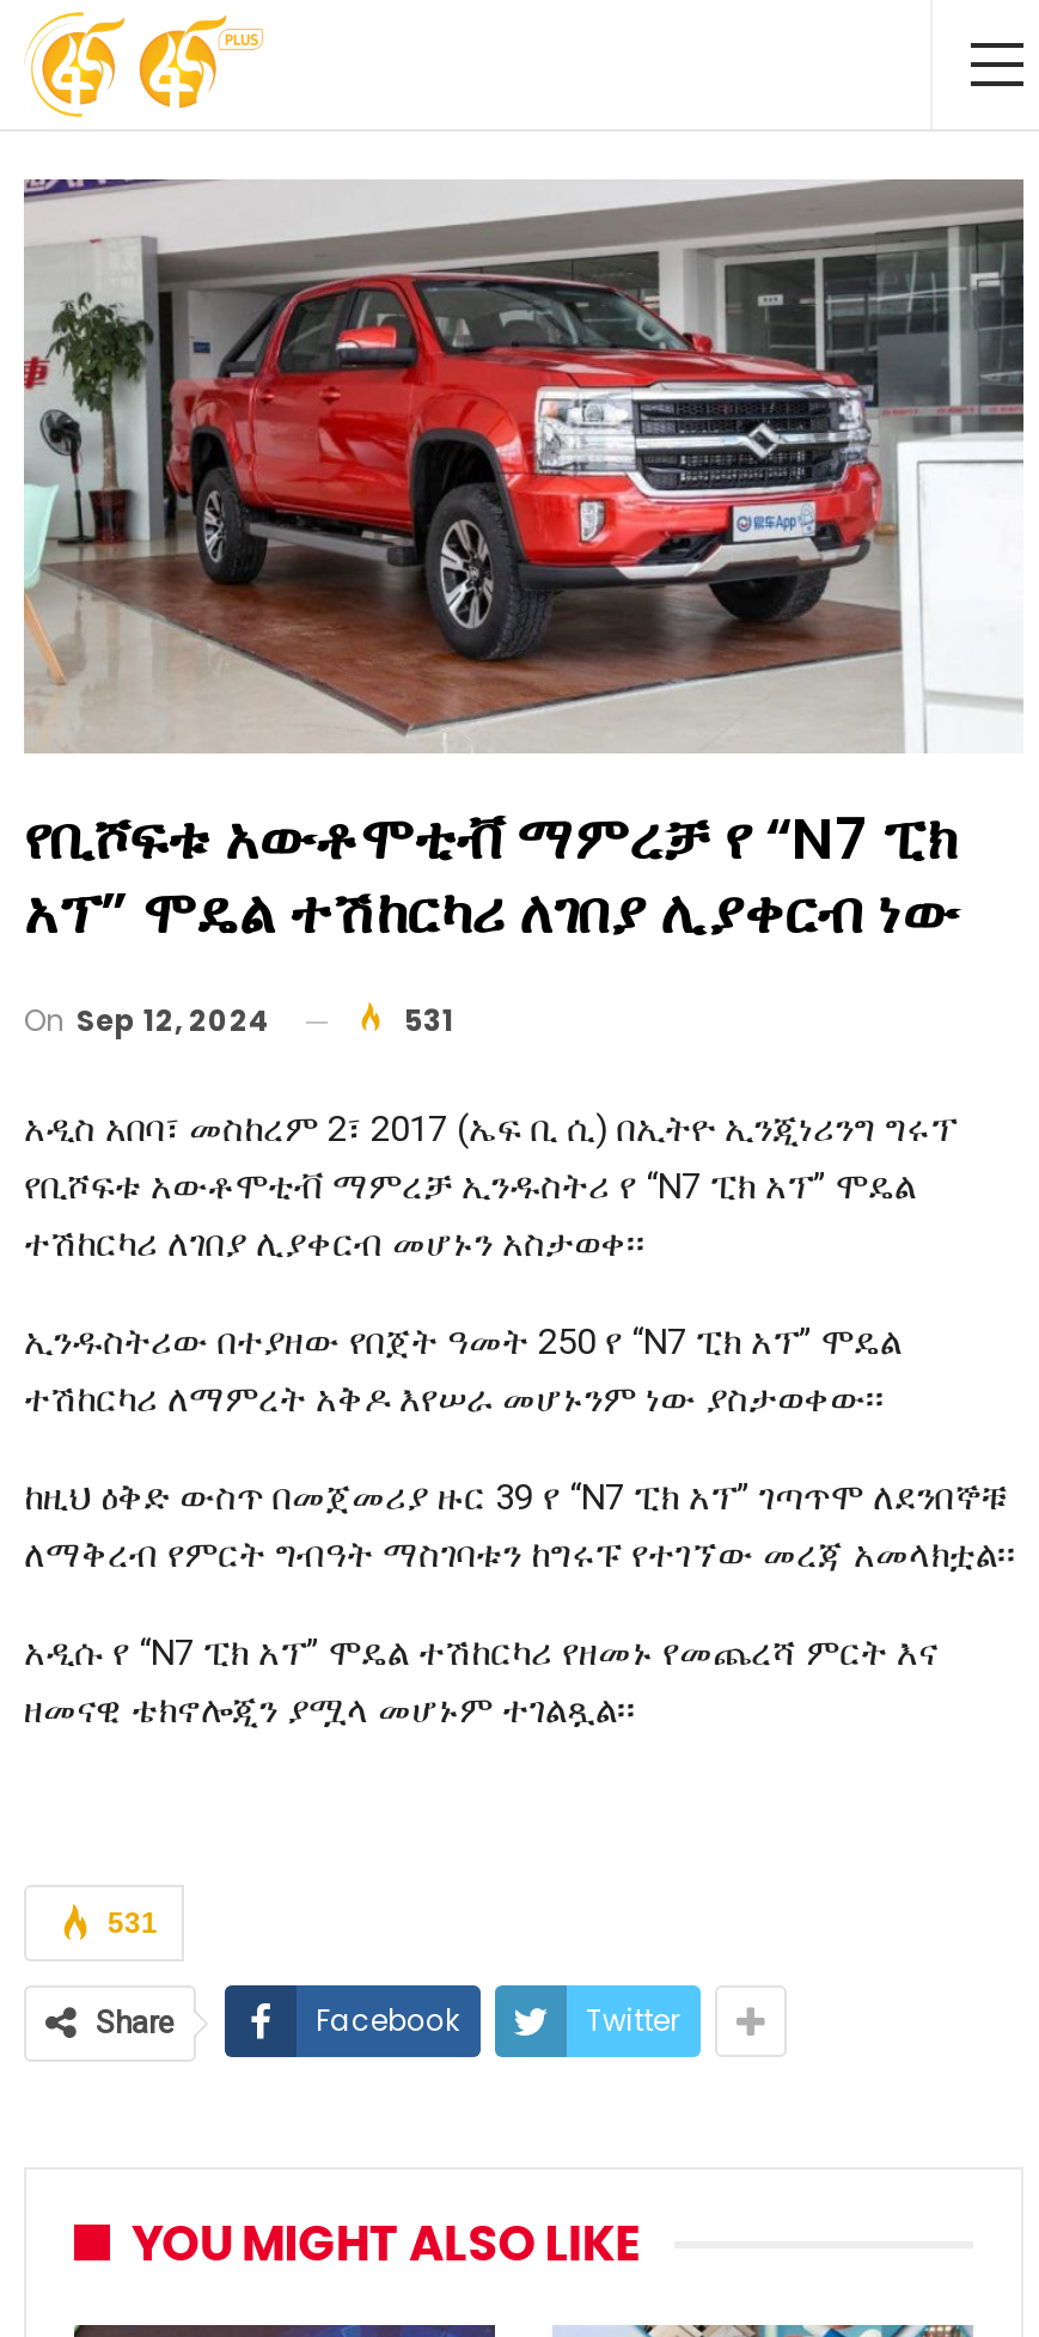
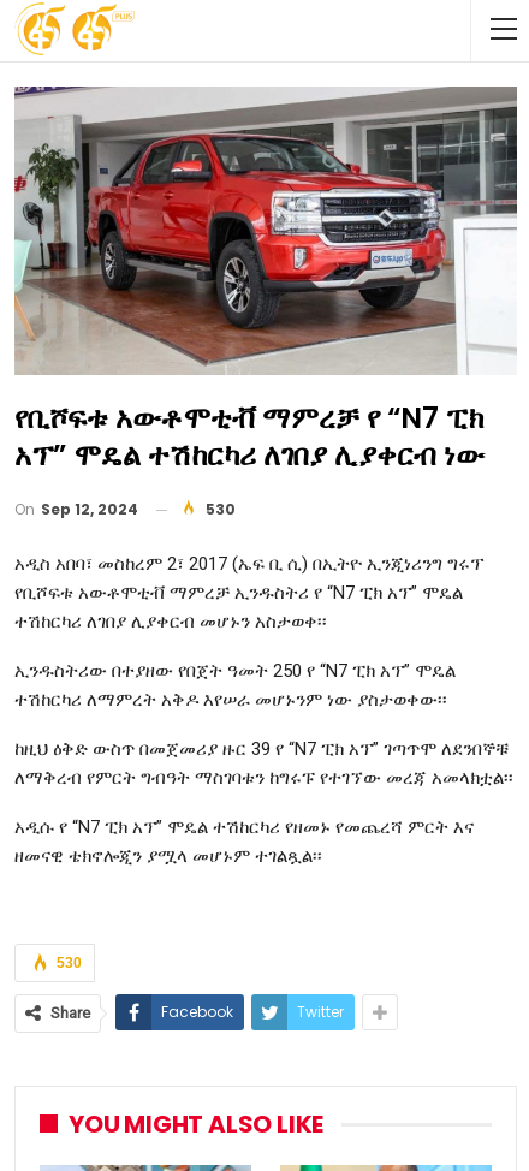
[404,999,454,1040] 531 -> [206,498,236,519] 530
[108,1905,158,1939] 531 -> [57,954,82,971] 530

